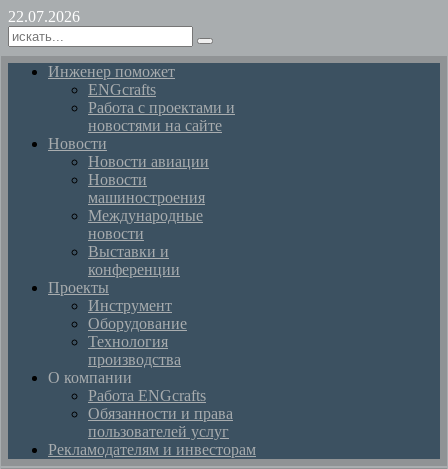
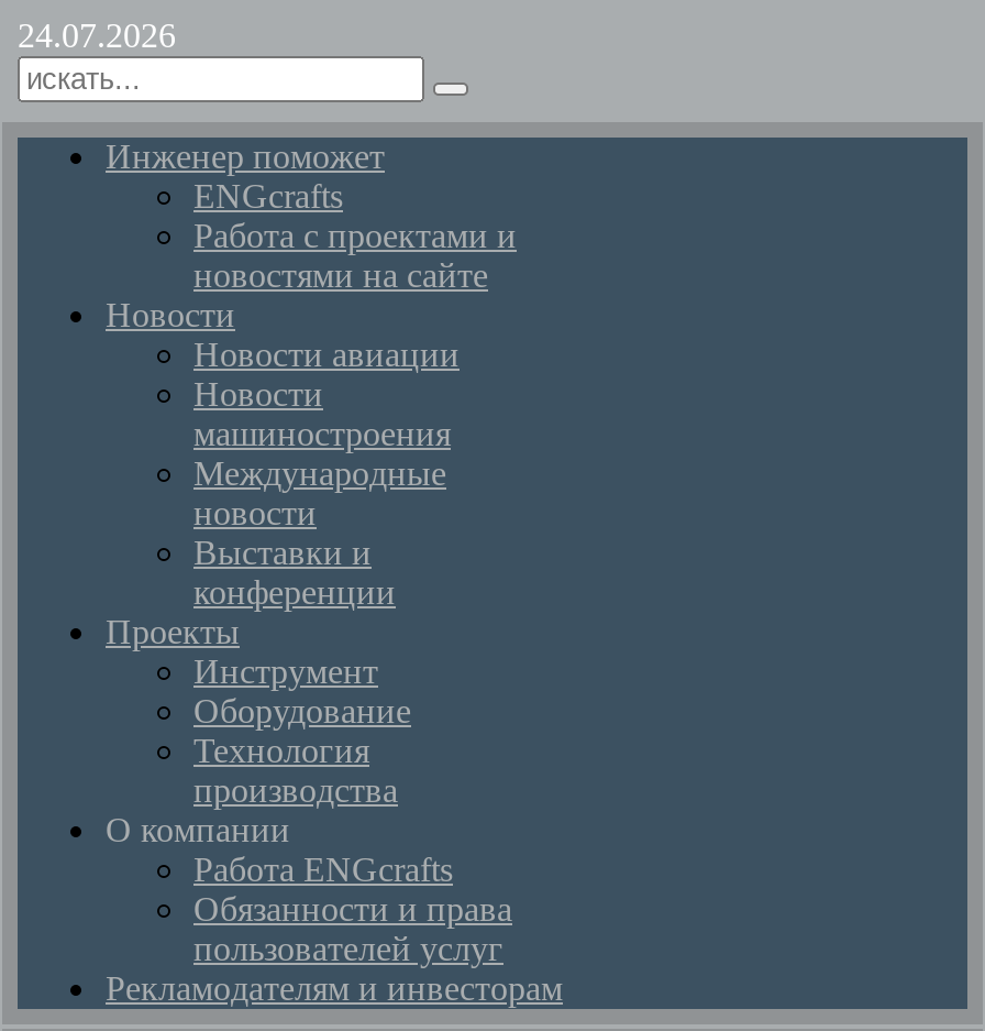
[8,8,80,25] 22.07.2026 -> [18,17,176,54] 24.07.2026

